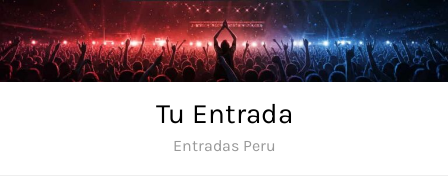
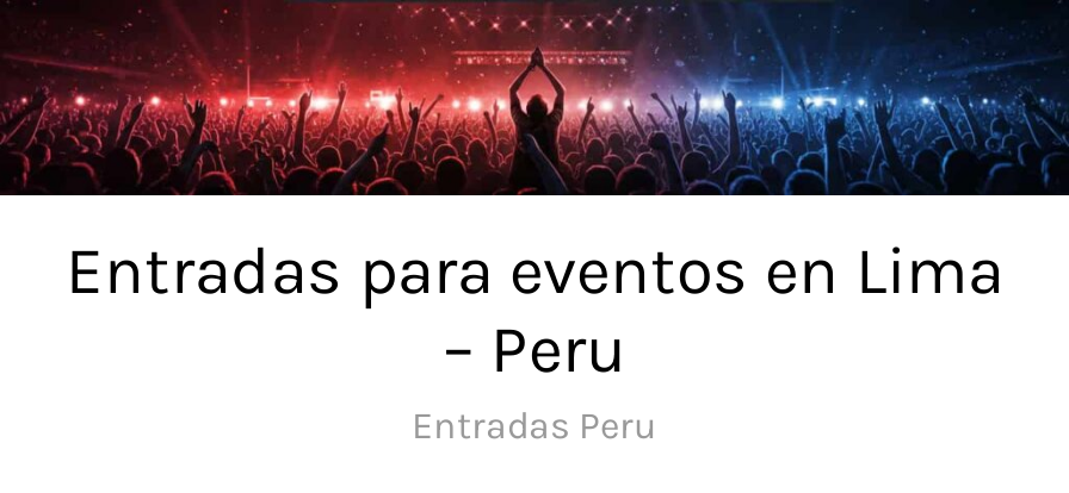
[155,97,292,130] Tu Entrada -> [66,231,1003,389] Entradas para eventos en Lima | – Peru

